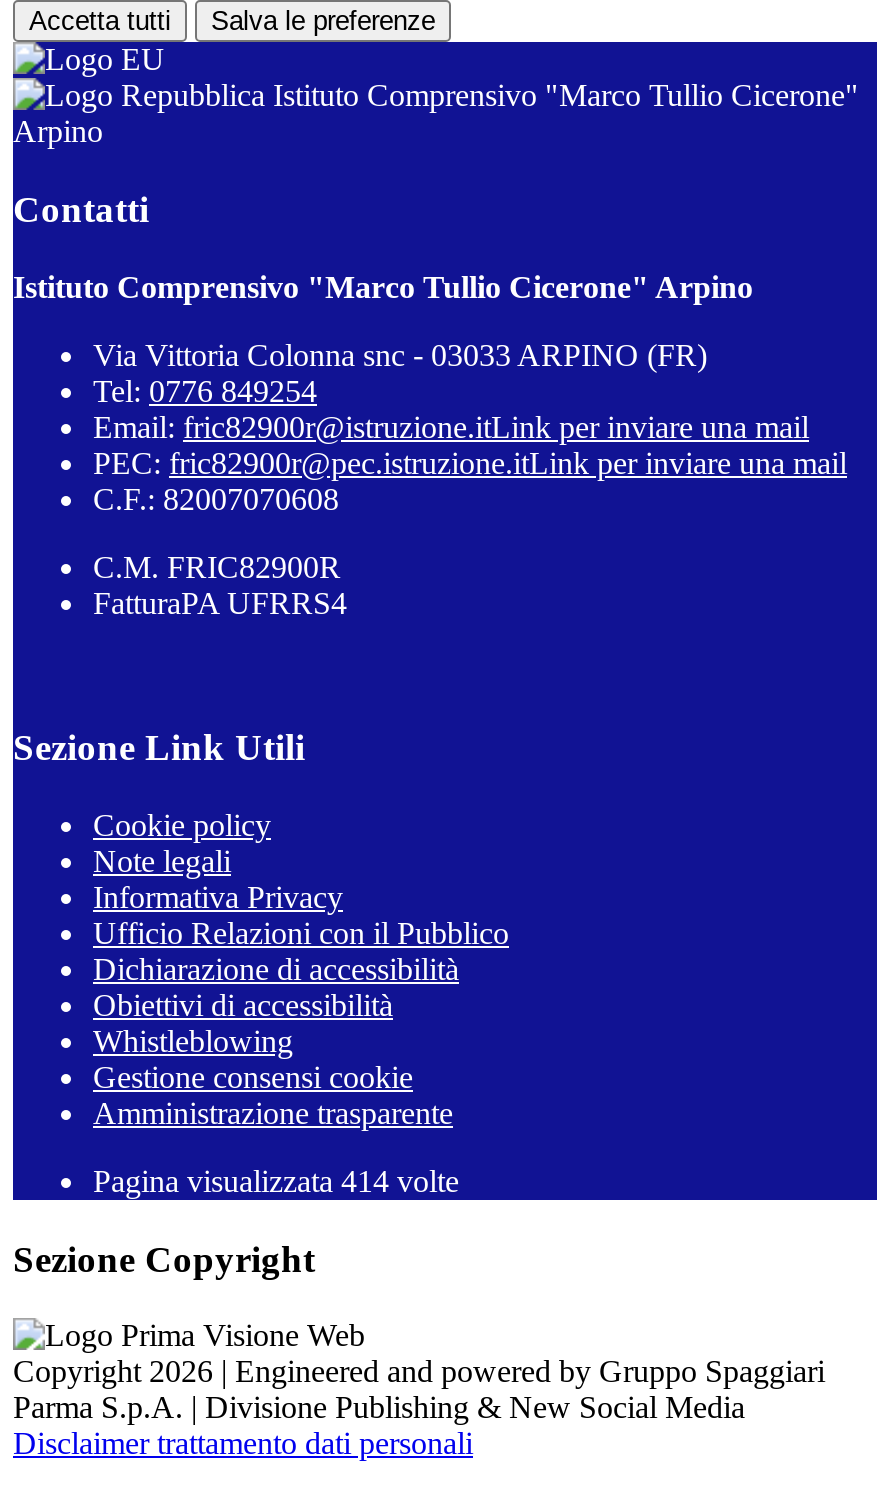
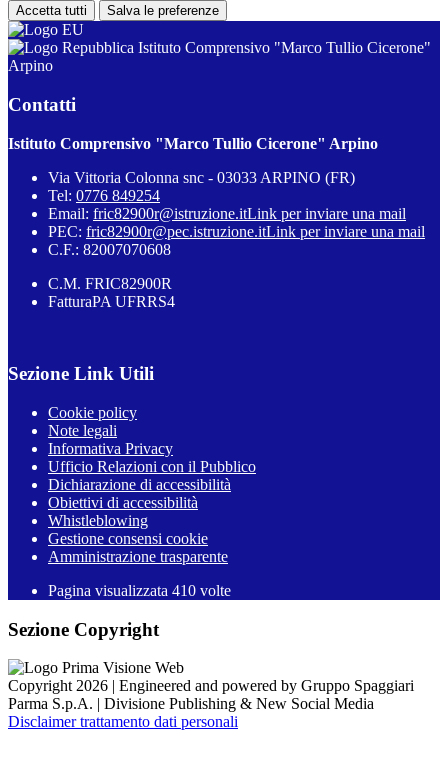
[93,1164,459,1198] Pagina visualizzata 414 volte -> [48,582,231,599] Pagina visualizzata 410 volte

